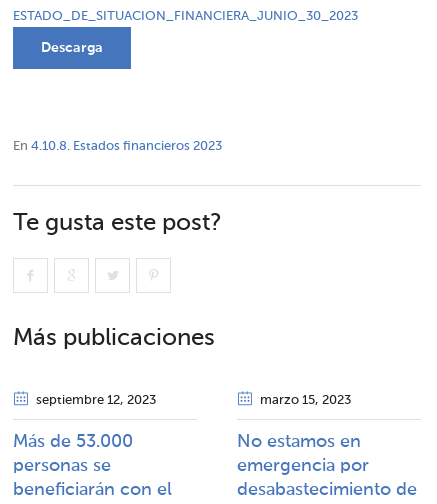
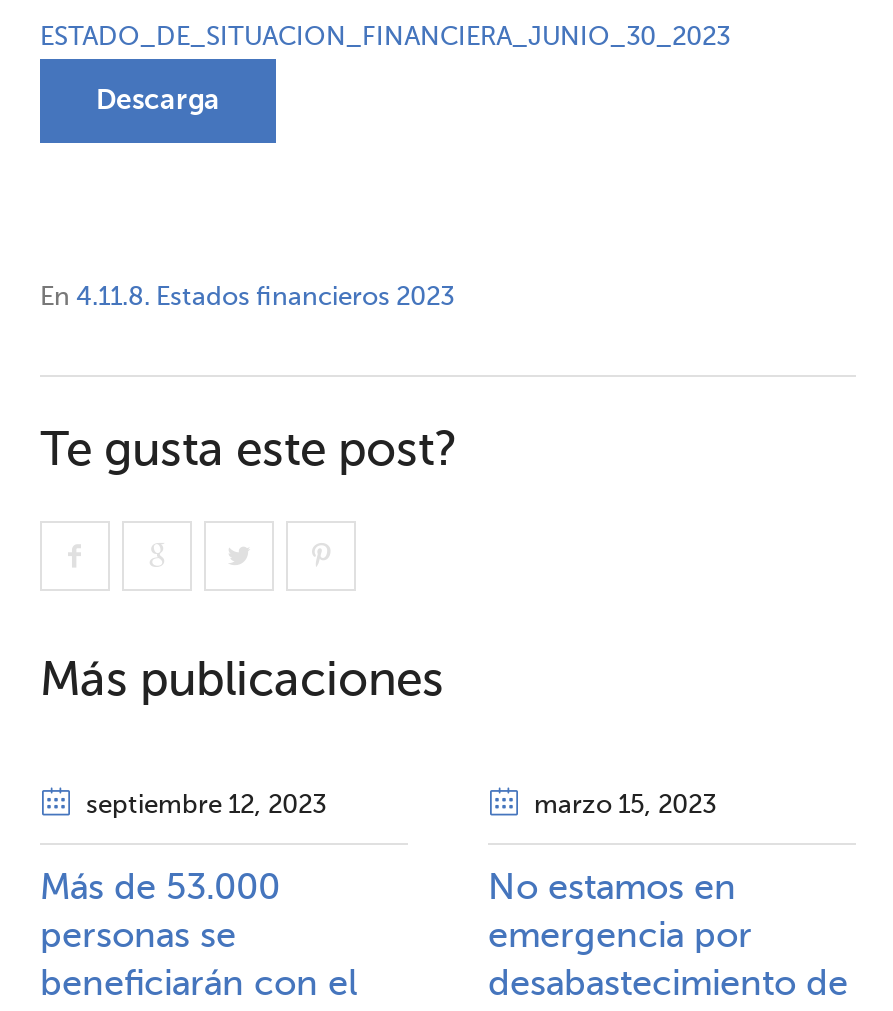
[13,140,222,153] En 4.10.8. Estados financieros 2023 -> [40,285,454,311] En 4.11.8. Estados financieros 2023

